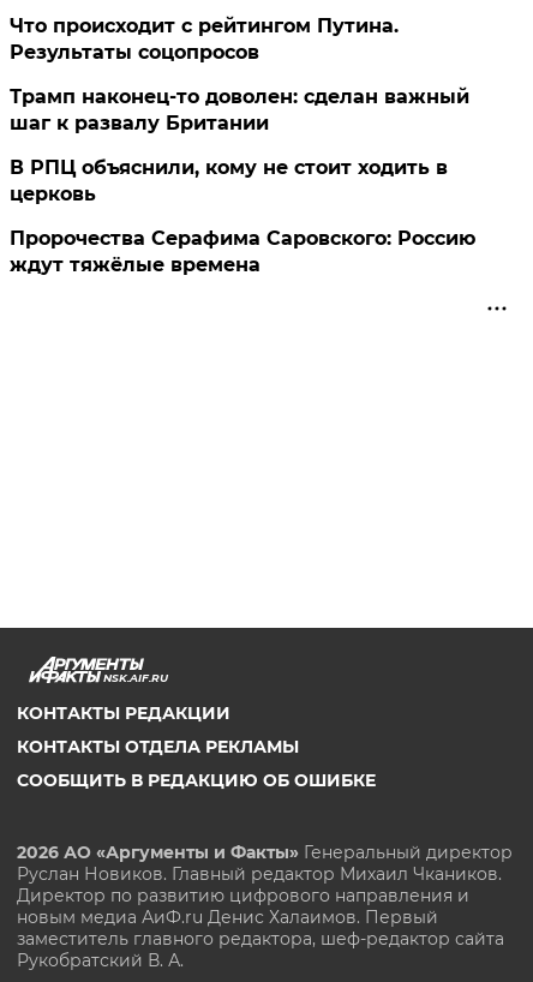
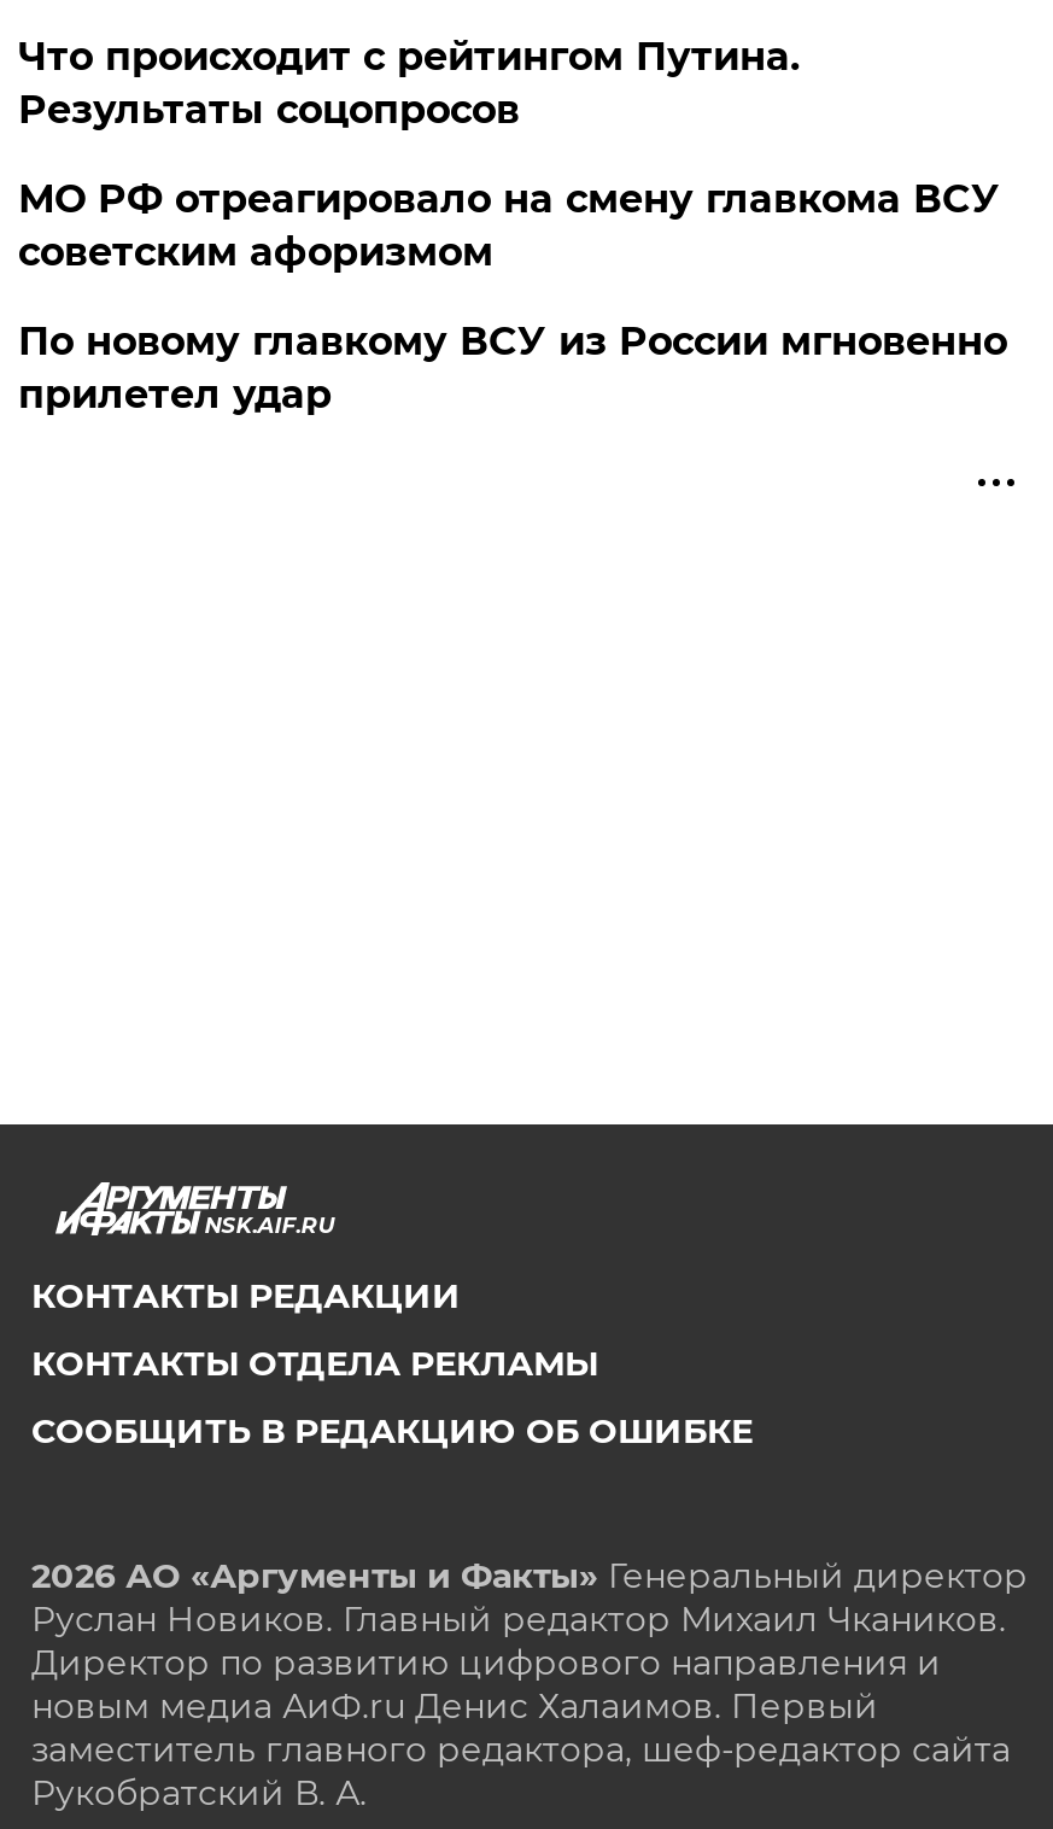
[10,86,476,277] Трамп наконец-то доволен: сделан важный | шаг к развалу Британии | В РПЦ объяснили, кому не стоит ходить в | церковь | Пророчества Серафима Саровского: Россию | ждут тяжёлые времена -> [18,177,1007,418] МО РФ отреагировало на смену главкома ВСУ | советским афоризмом | По новому главкому ВСУ из России мгновенно | прилетел удар

